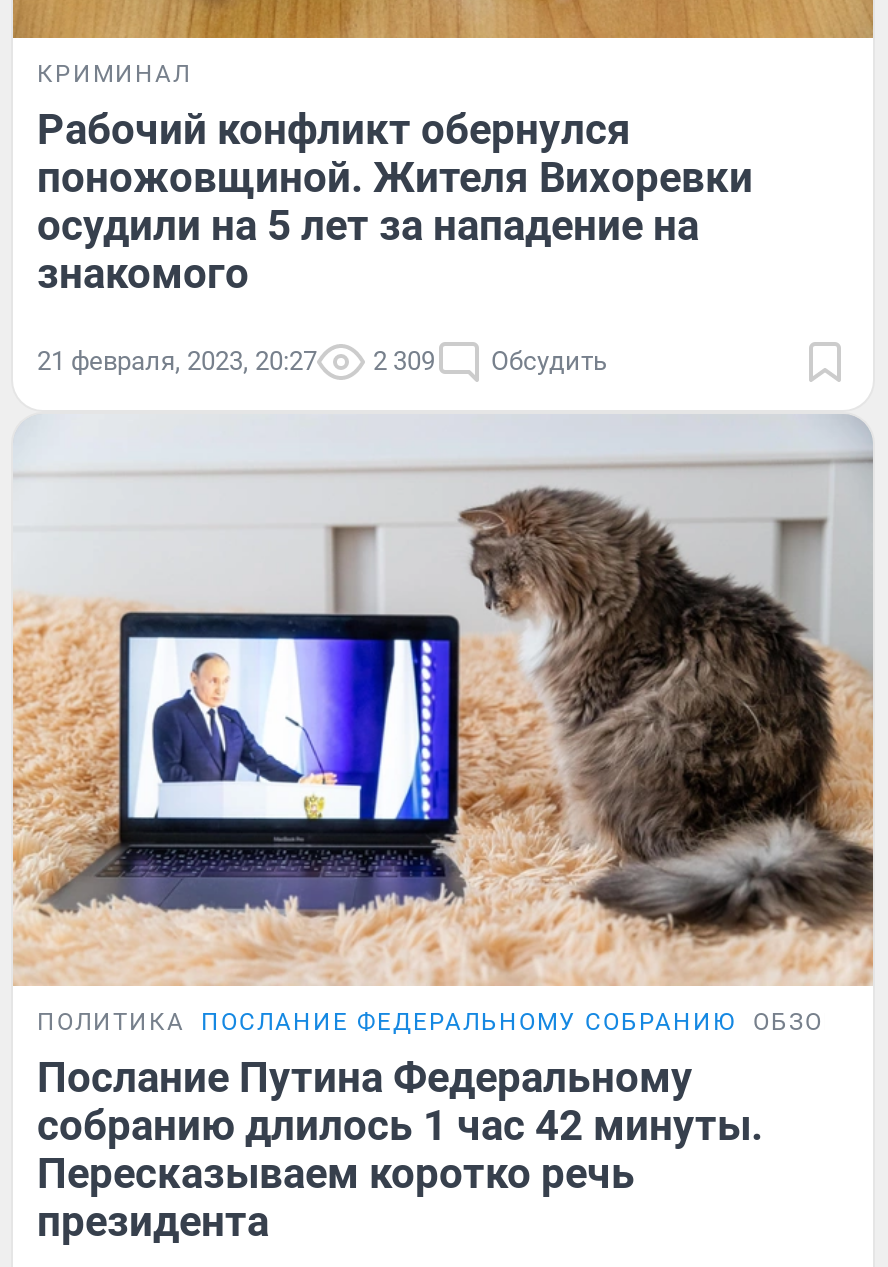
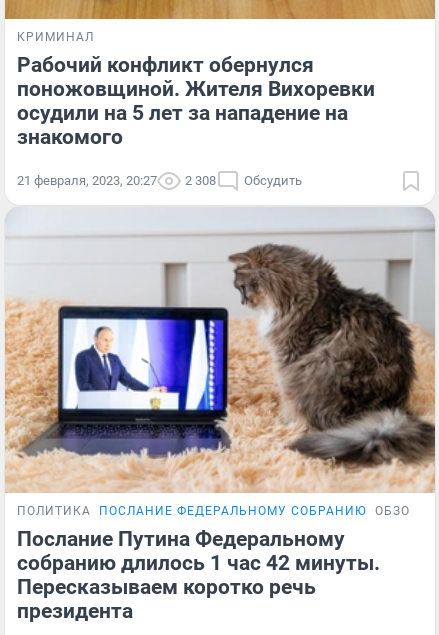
[37,345,607,375] 21 февраля, 2023, 20:27 2 309 Обсудить -> [17,173,302,188] 21 февраля, 2023, 20:27 2 308 Обсудить

